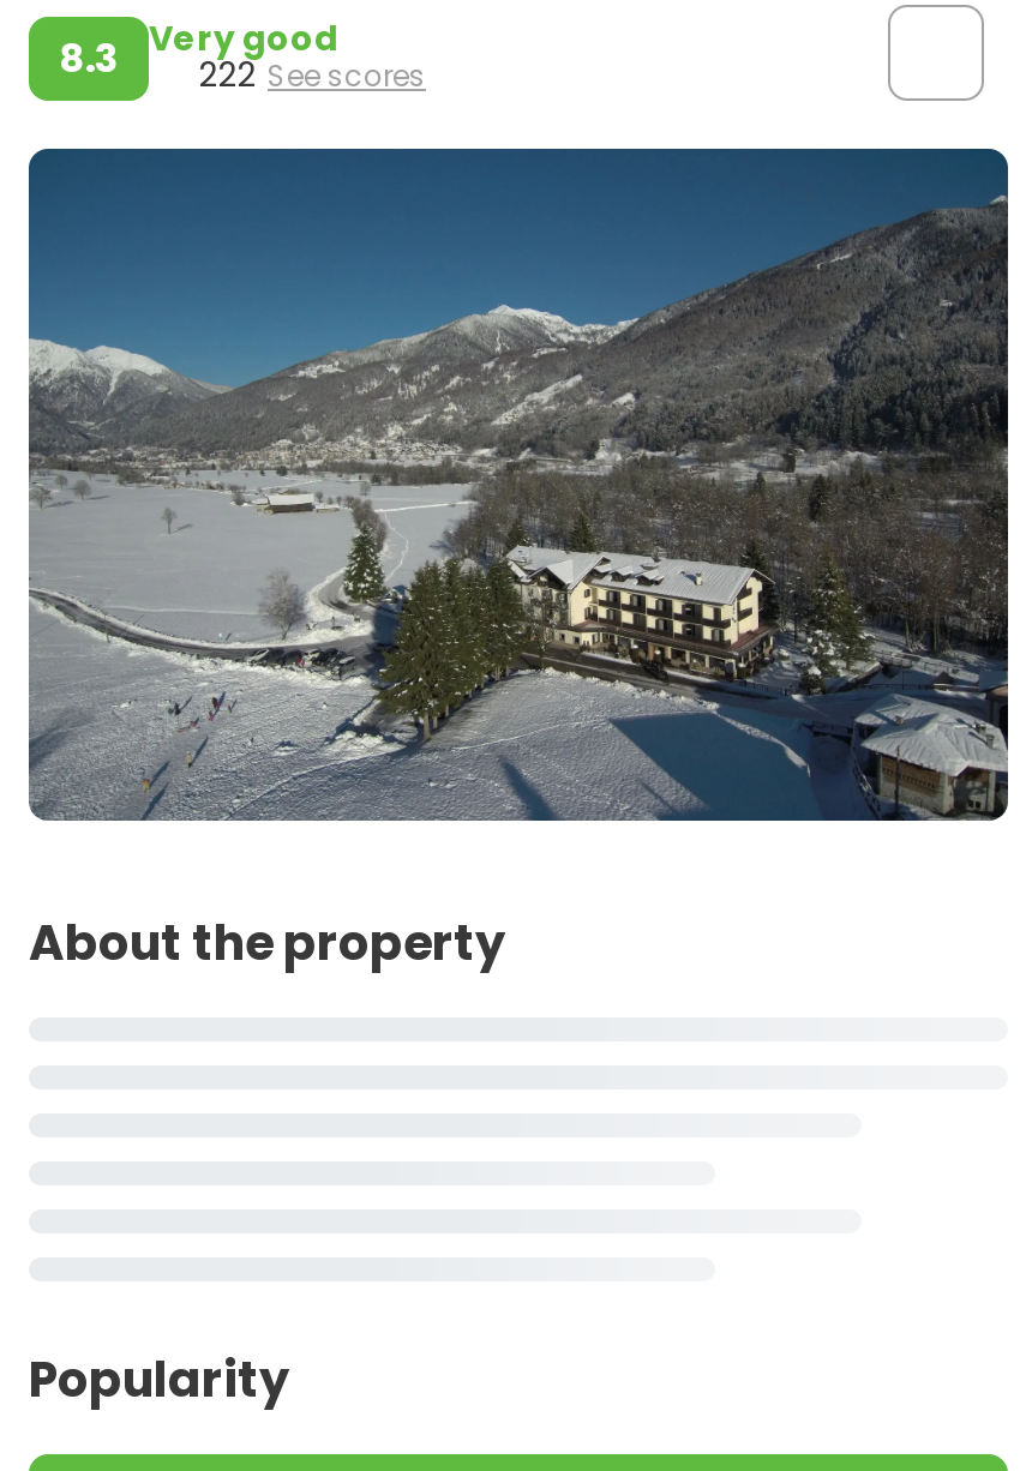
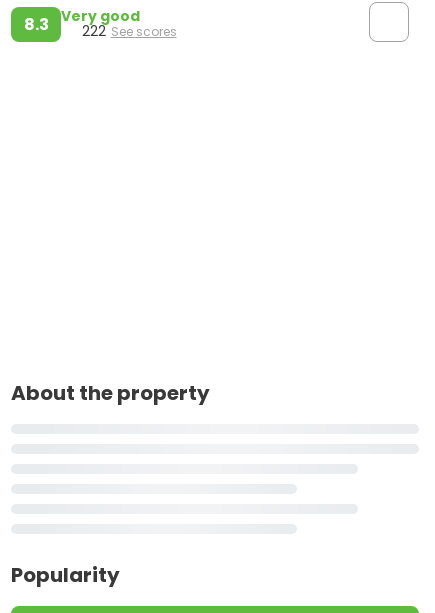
[26,146,1010,823] [image] -> none

